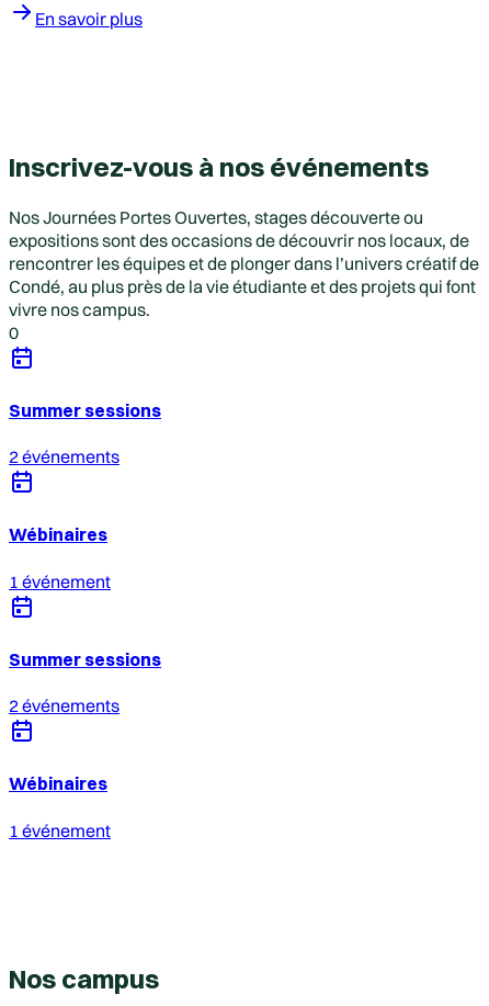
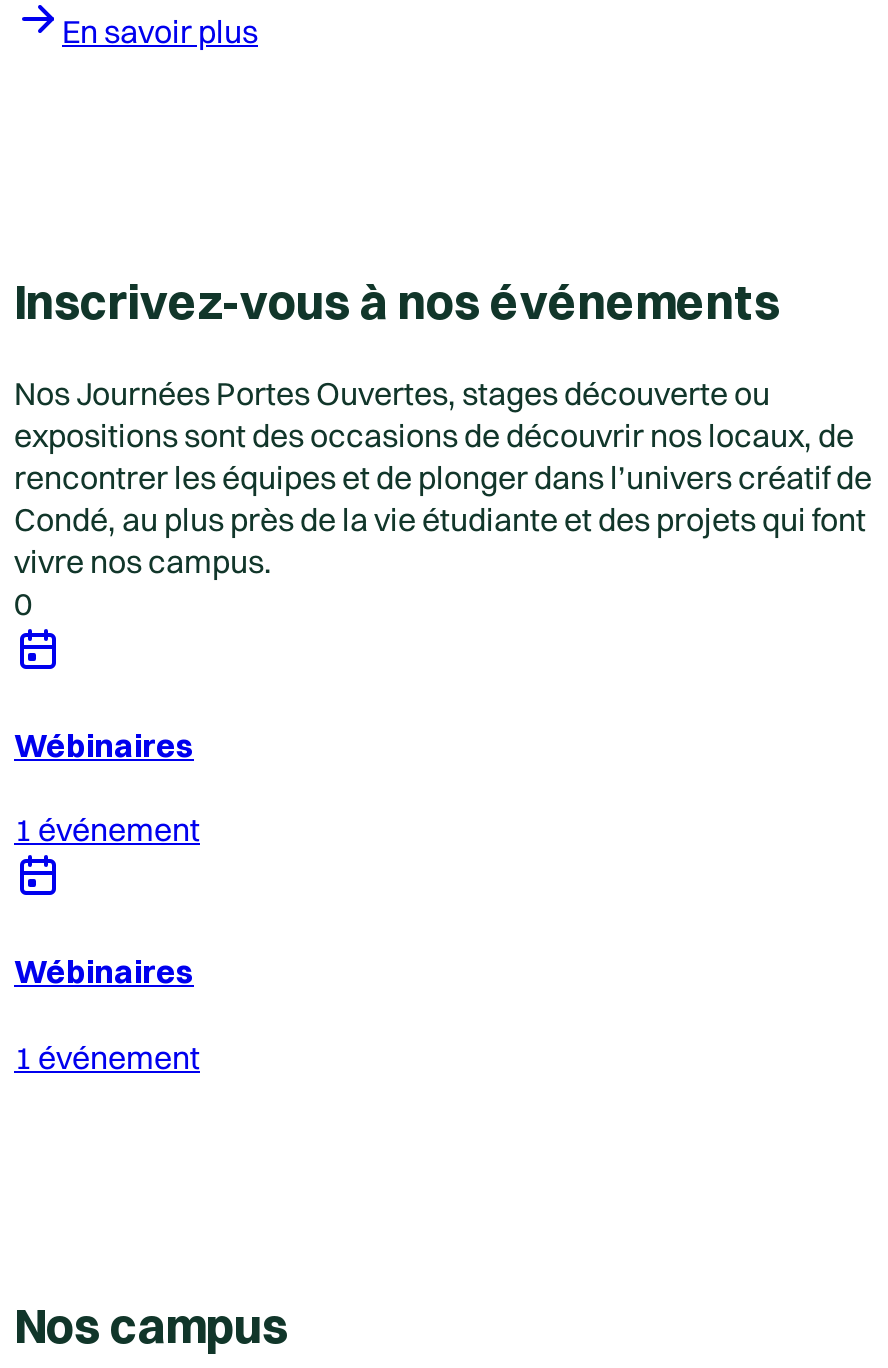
[9,399,161,467] Summer sessions | 2 événements -> none
[9,648,161,716] Summer sessions | 2 événements -> none

